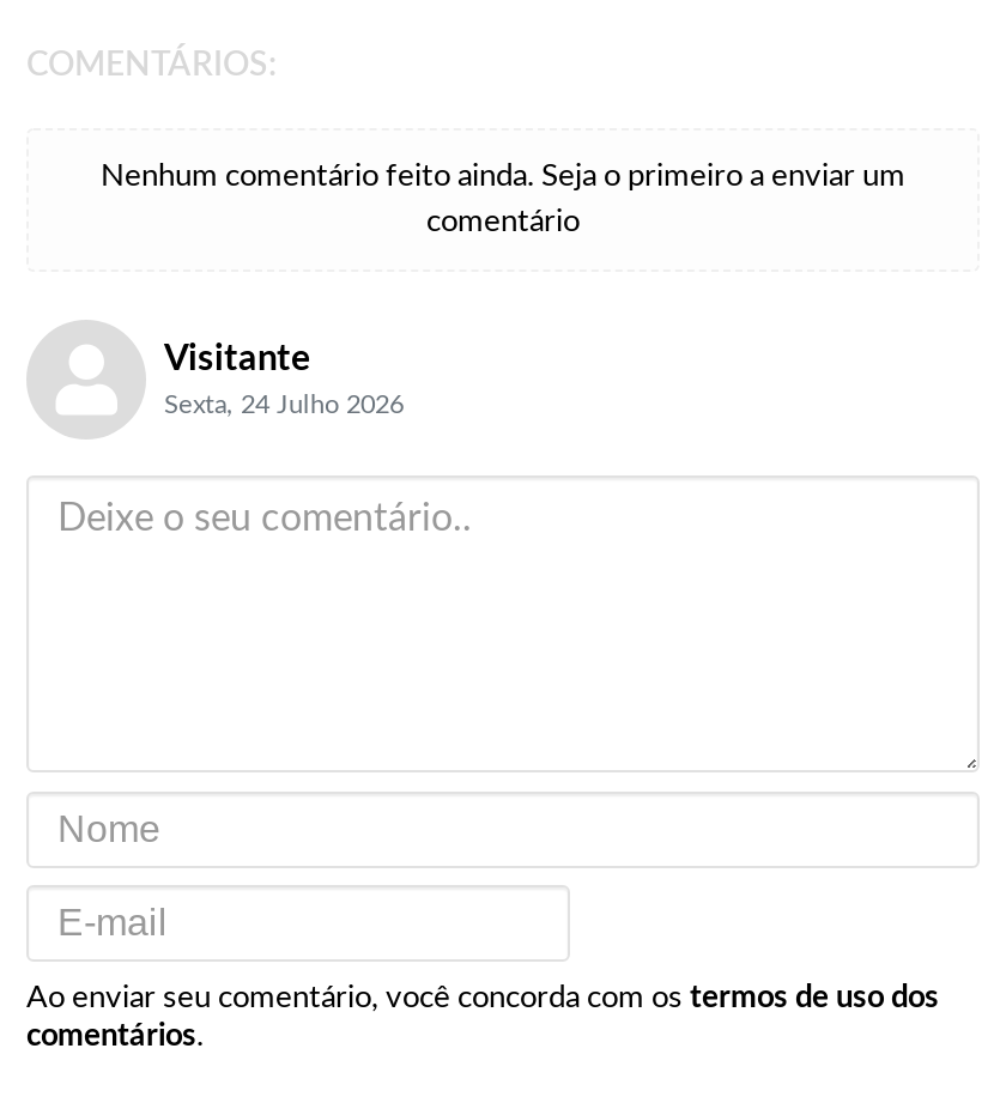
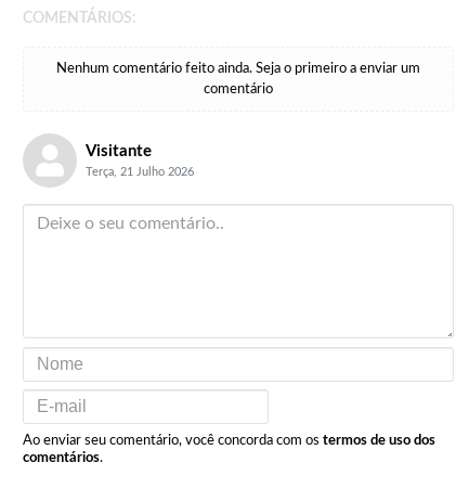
[164,392,404,418] Sexta, 24 Julho 2026 -> [85,166,193,178] Terça, 21 Julho 2026

